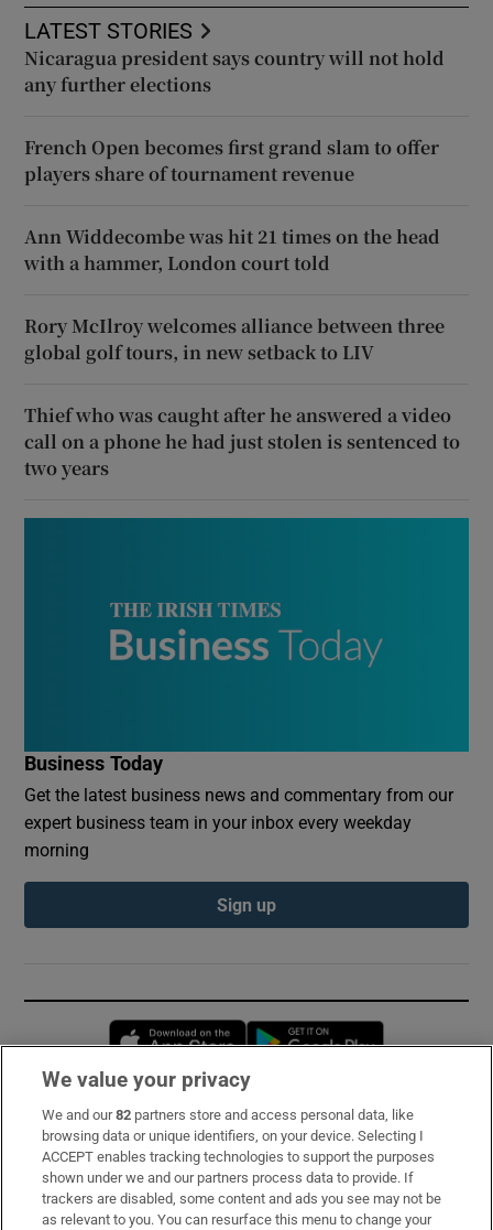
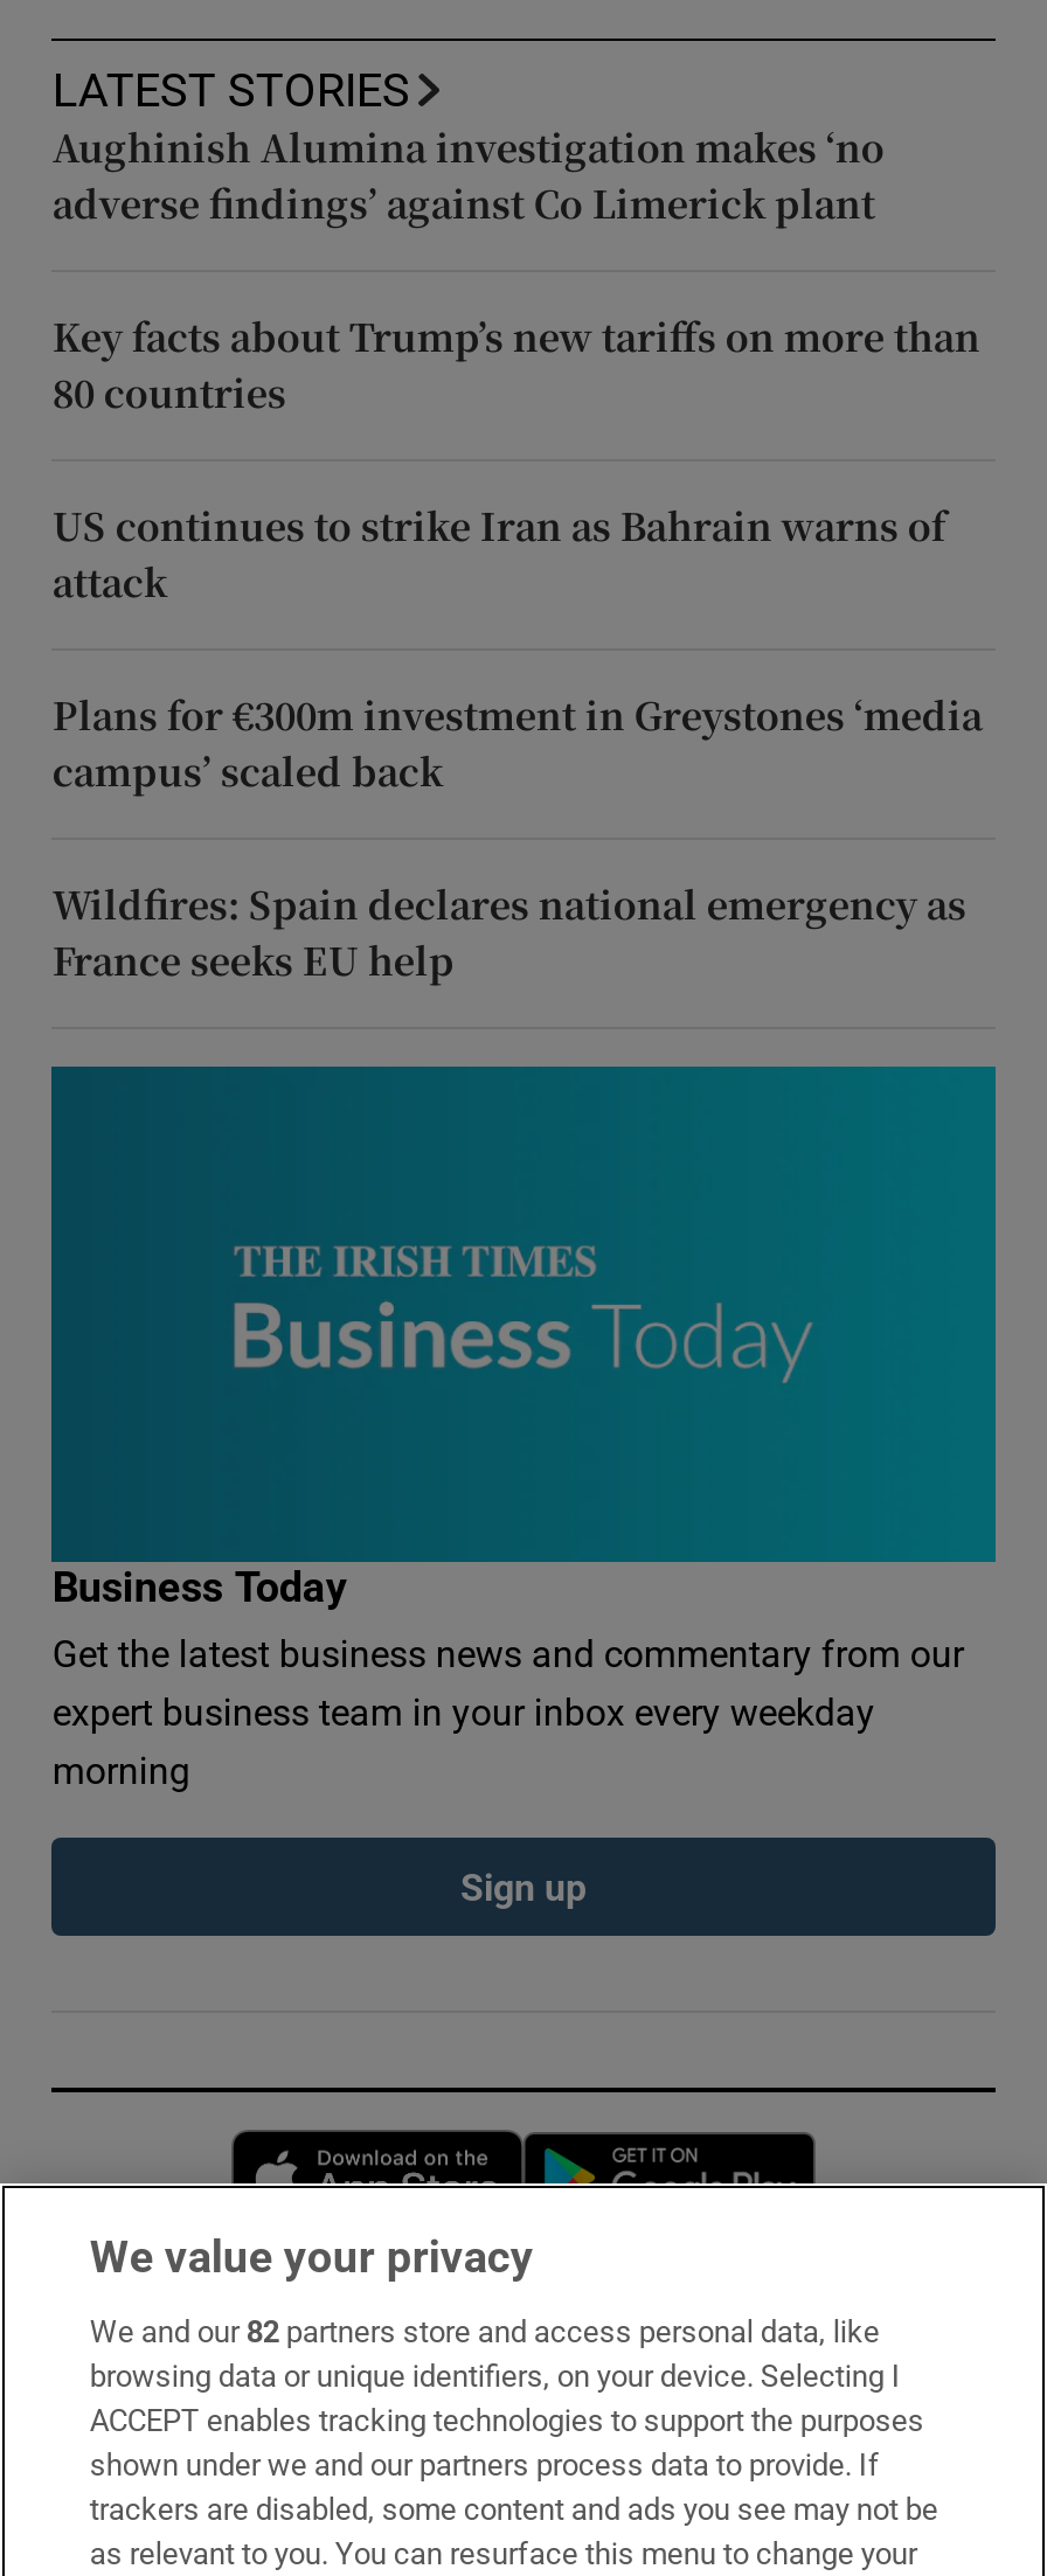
[25,45,445,97] Nicaragua president says country will not hold | any further elections -> [52,120,884,230] Aughinish Alumina investigation makes ‘no | adverse findings’ against Co Limerick plant
[25,134,440,186] French Open becomes first grand slam to offer | players share of tournament revenue -> [52,309,980,419] Key facts about Trump’s new tariffs on more than | 80 countries
[25,224,441,275] Ann Widdecombe was hit 21 times on the head | with a hammer, London court told -> [52,499,945,608] US continues to strike Iran as Bahrain warns of | attack
[25,313,445,365] Rory McIlroy welcomes alliance between three | global golf tours, in new setback to LIV -> [52,688,982,798] Plans for €300m investment in Greystones ‘media | campus’ scaled back
[25,402,460,480] Thief who was caught after he answered a video | call on a phone he had just stolen is sentenced to | two years -> [52,877,966,987] Wildfires: Spain declares national emergency as | France seeks EU help

